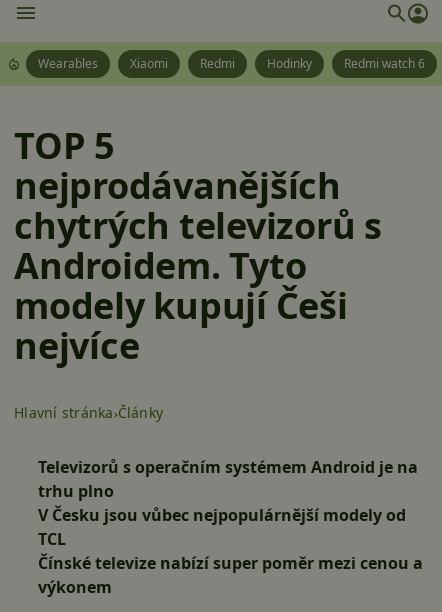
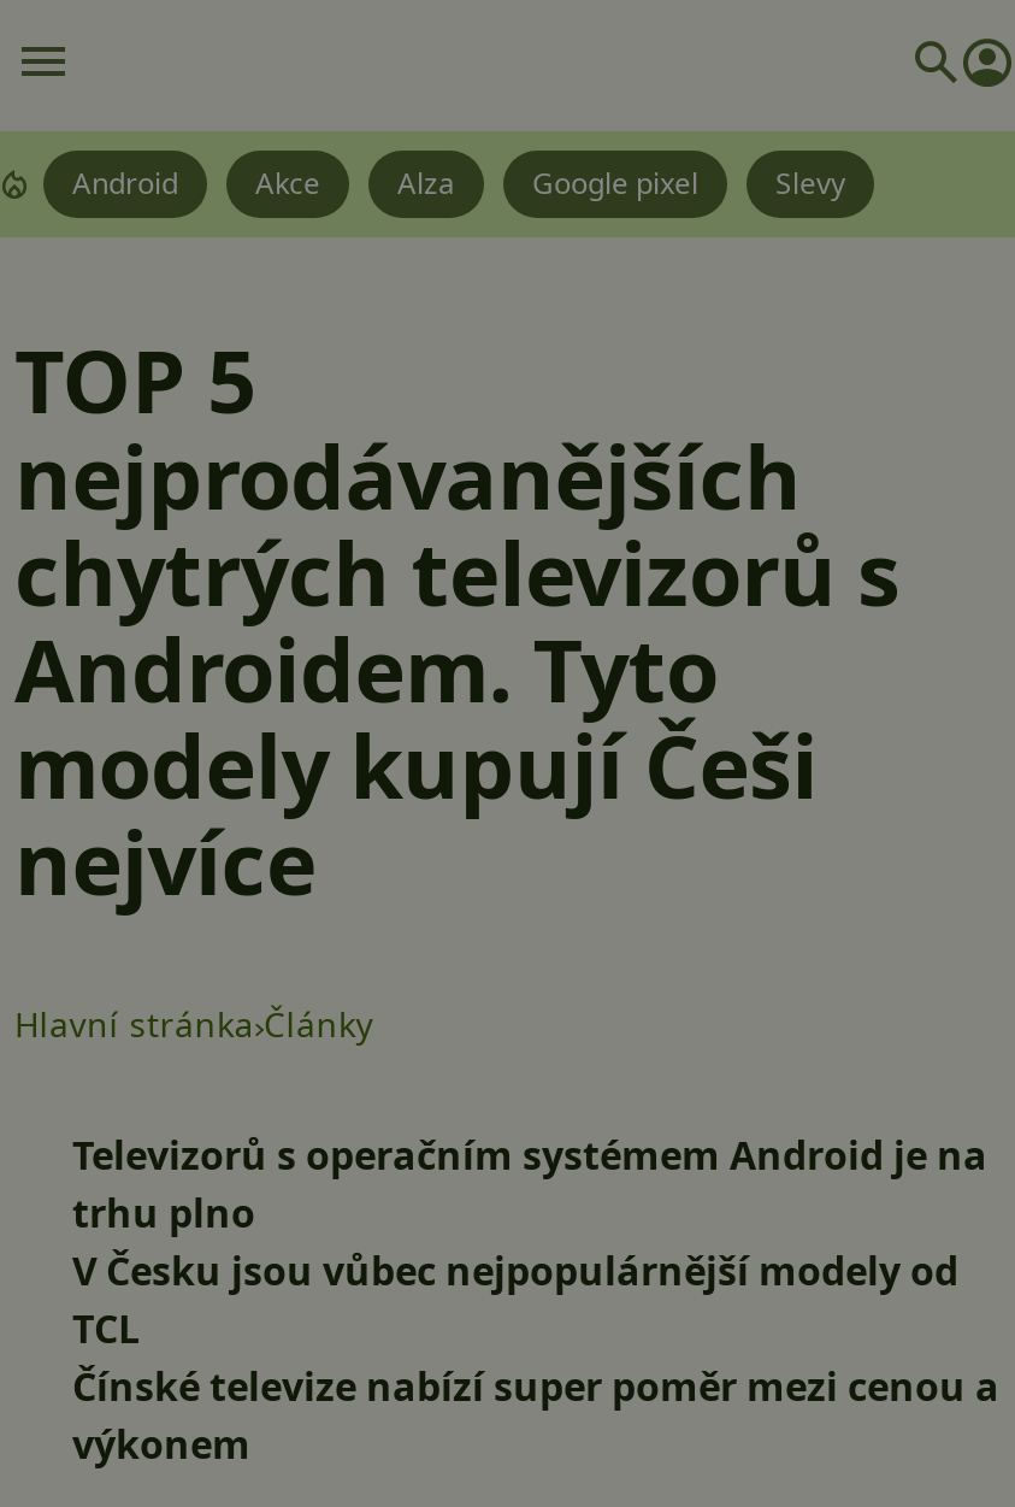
[38,55,425,72] Wearables | Xiaomi | Redmi | Hodinky | Redmi watch 6 -> [72,163,845,204] Android | Akce | Alza | Google pixel | Slevy

